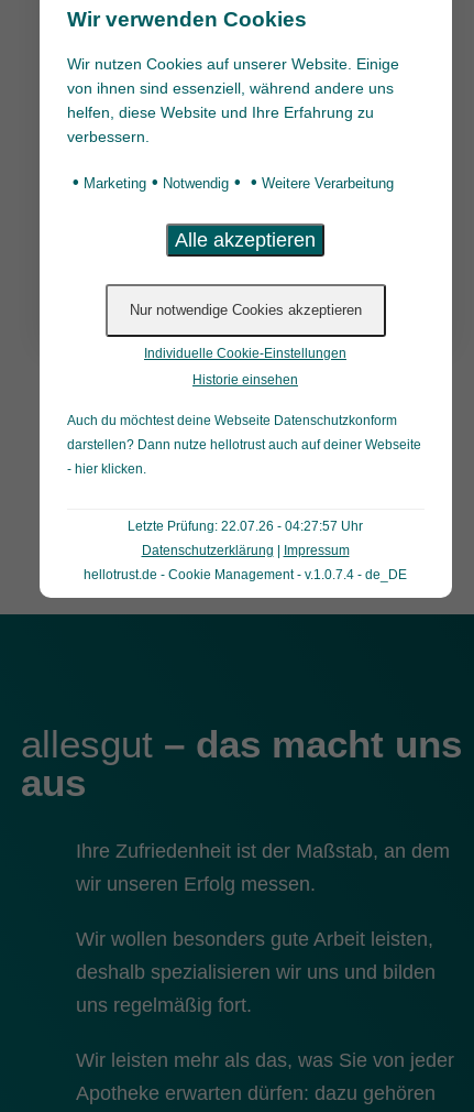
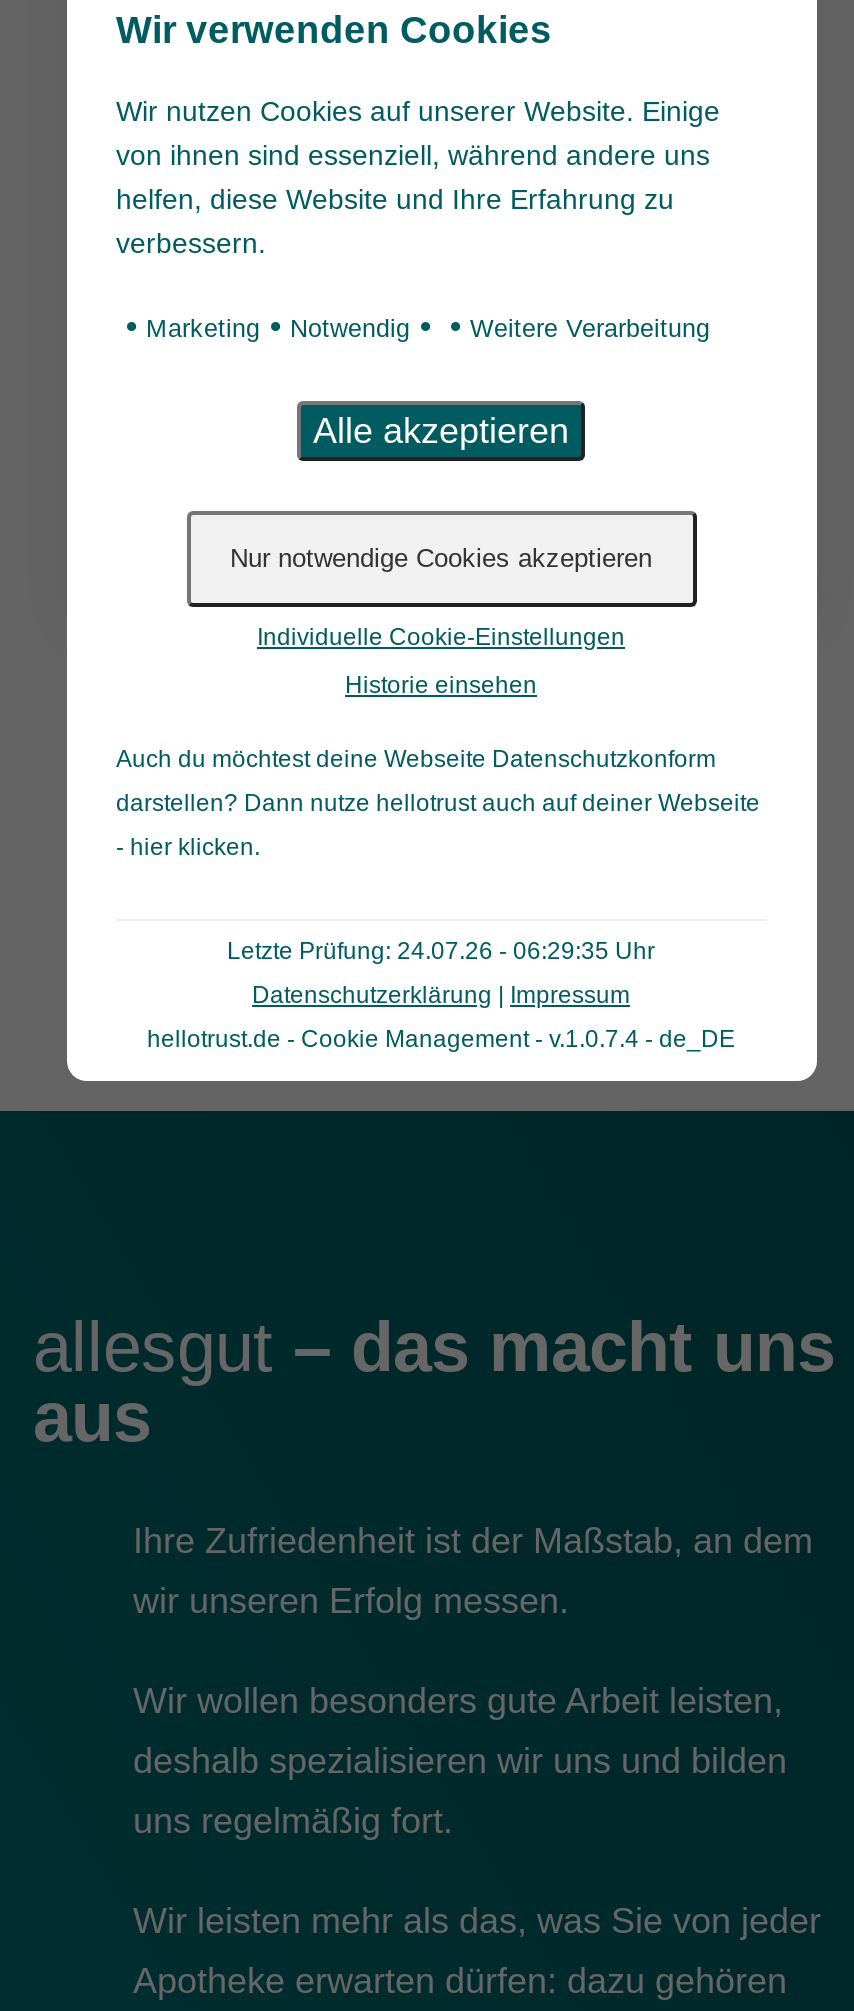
[128,519,363,534] Letzte Prüfung: 22.07.26 - 04:27:57 Uhr -> [227,937,655,965] Letzte Prüfung: 24.07.26 - 06:29:35 Uhr

